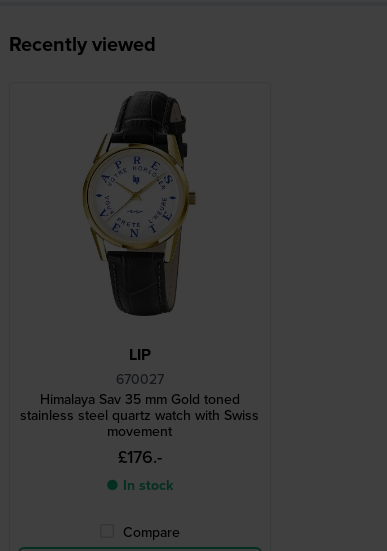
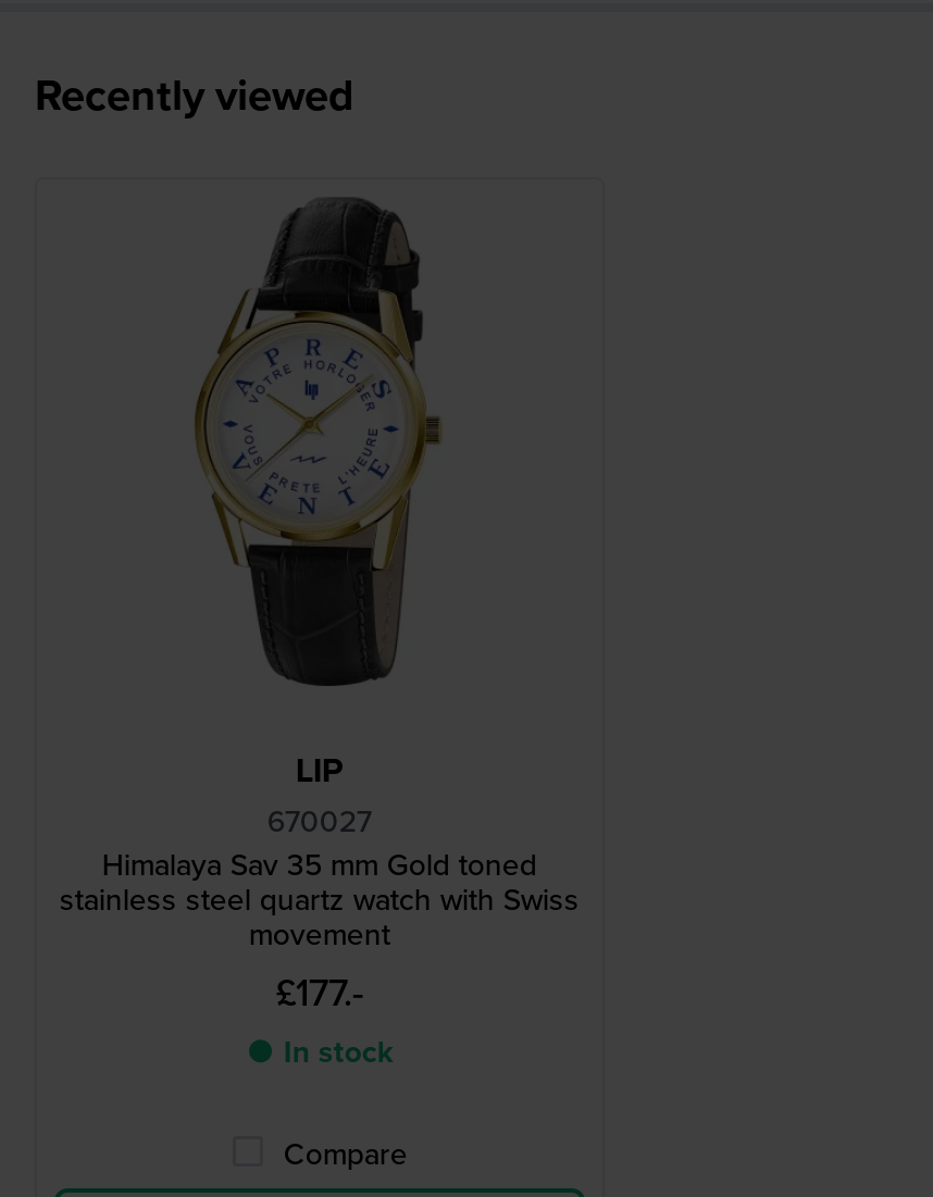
[118,444,162,469] £176.- -> [276,965,363,1021] £177.-

